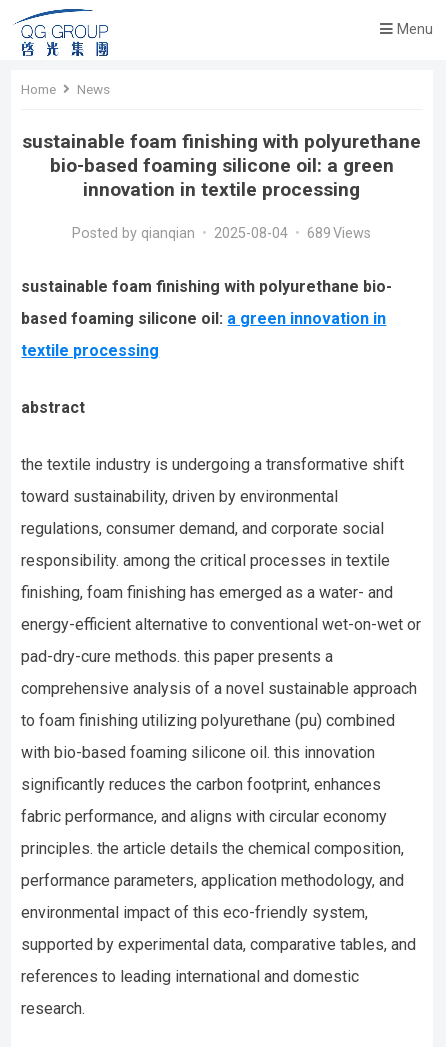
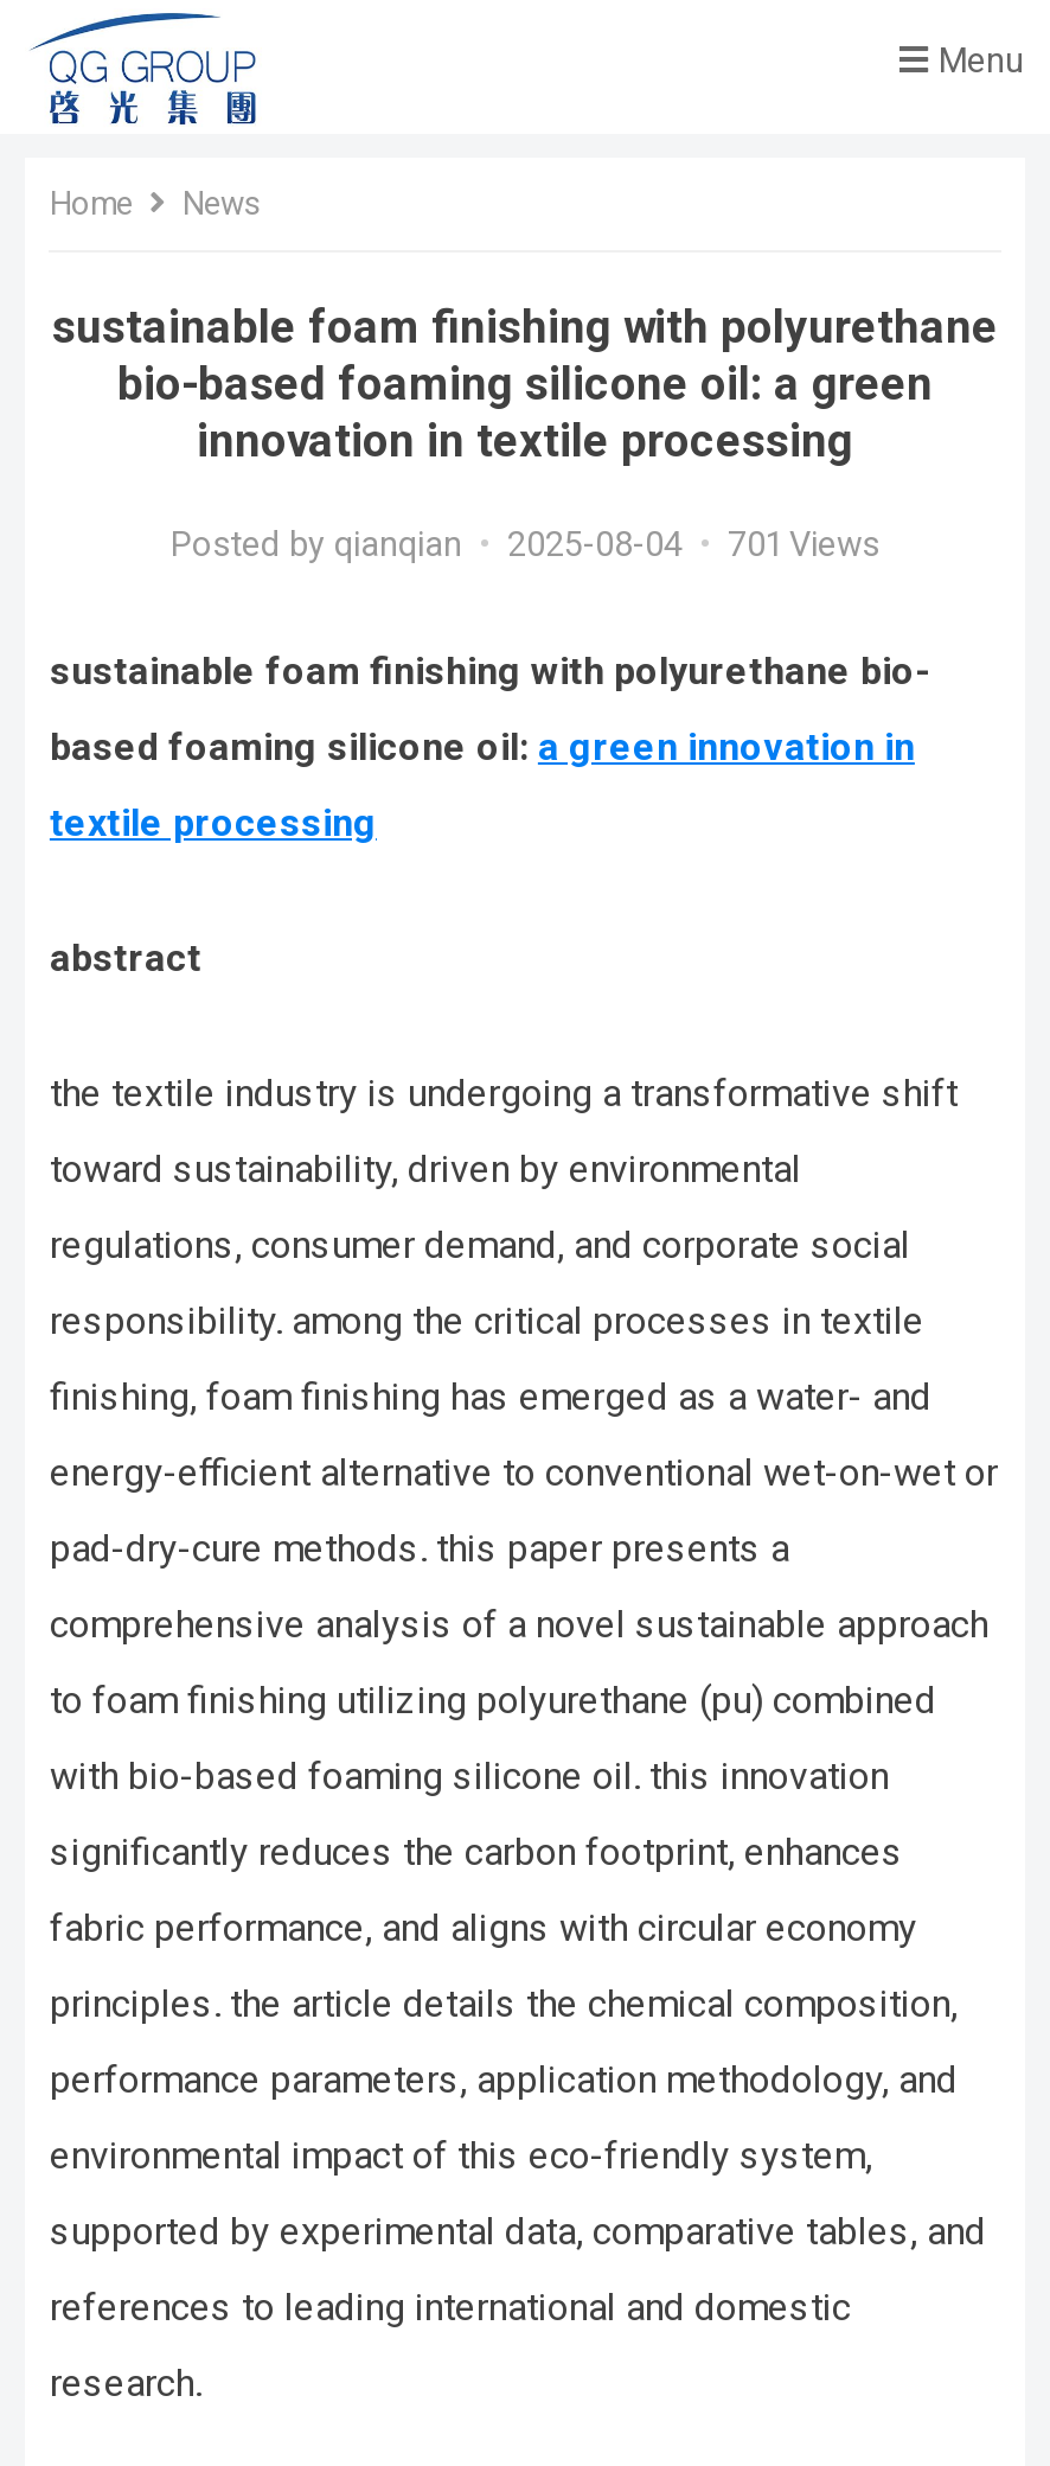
[72,225,371,242] Posted by qianqian • 2025-08-04 • 689 Views -> [171,525,879,566] Posted by qianqian • 2025-08-04 • 701 Views

